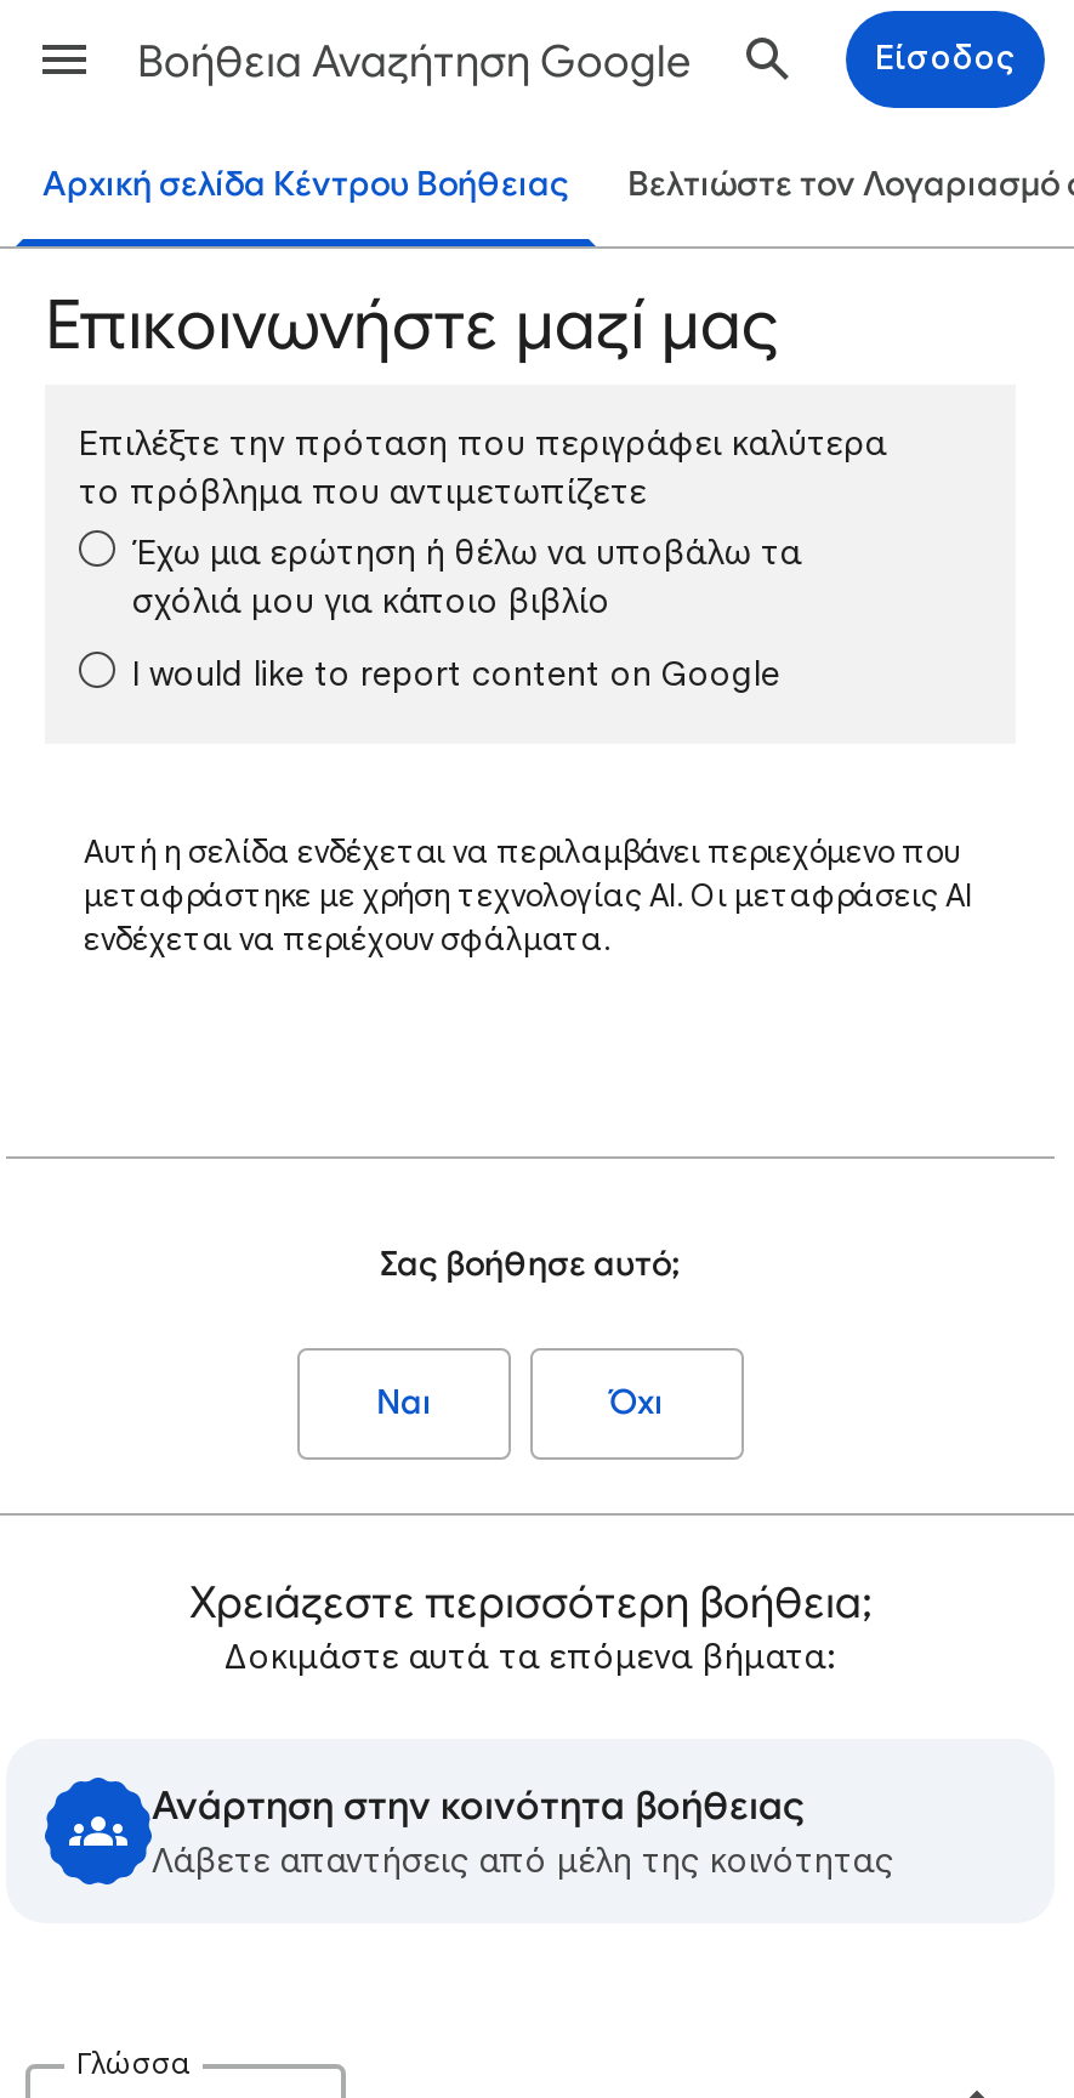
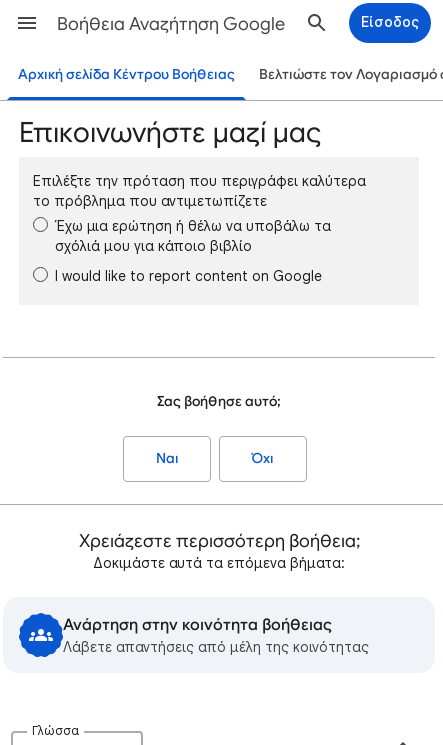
[84,831,972,960] Αυτή η σελίδα ενδέχεται να περιλαμβάνει περιεχόμενο που | μεταφράστηκε με χρήση τεχνολογίας AI. Οι μεταφράσεις AI | ενδέχεται να περιέχουν σφάλματα. -> none

